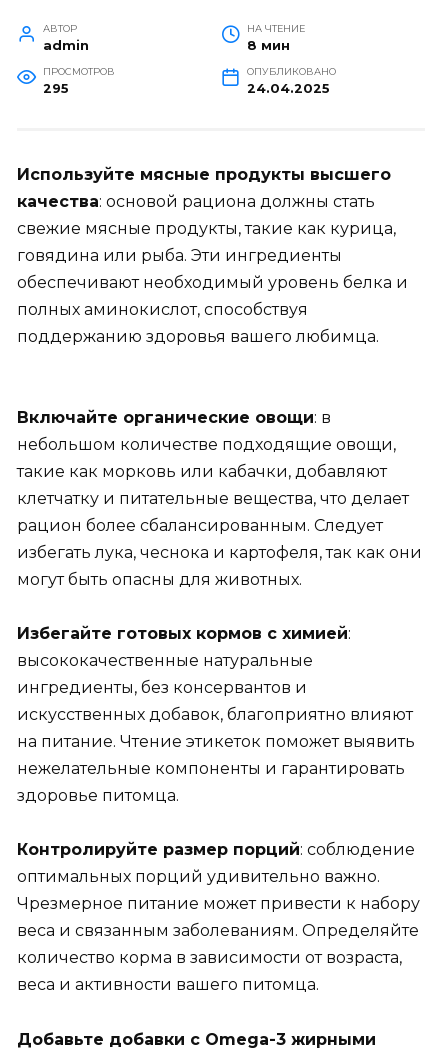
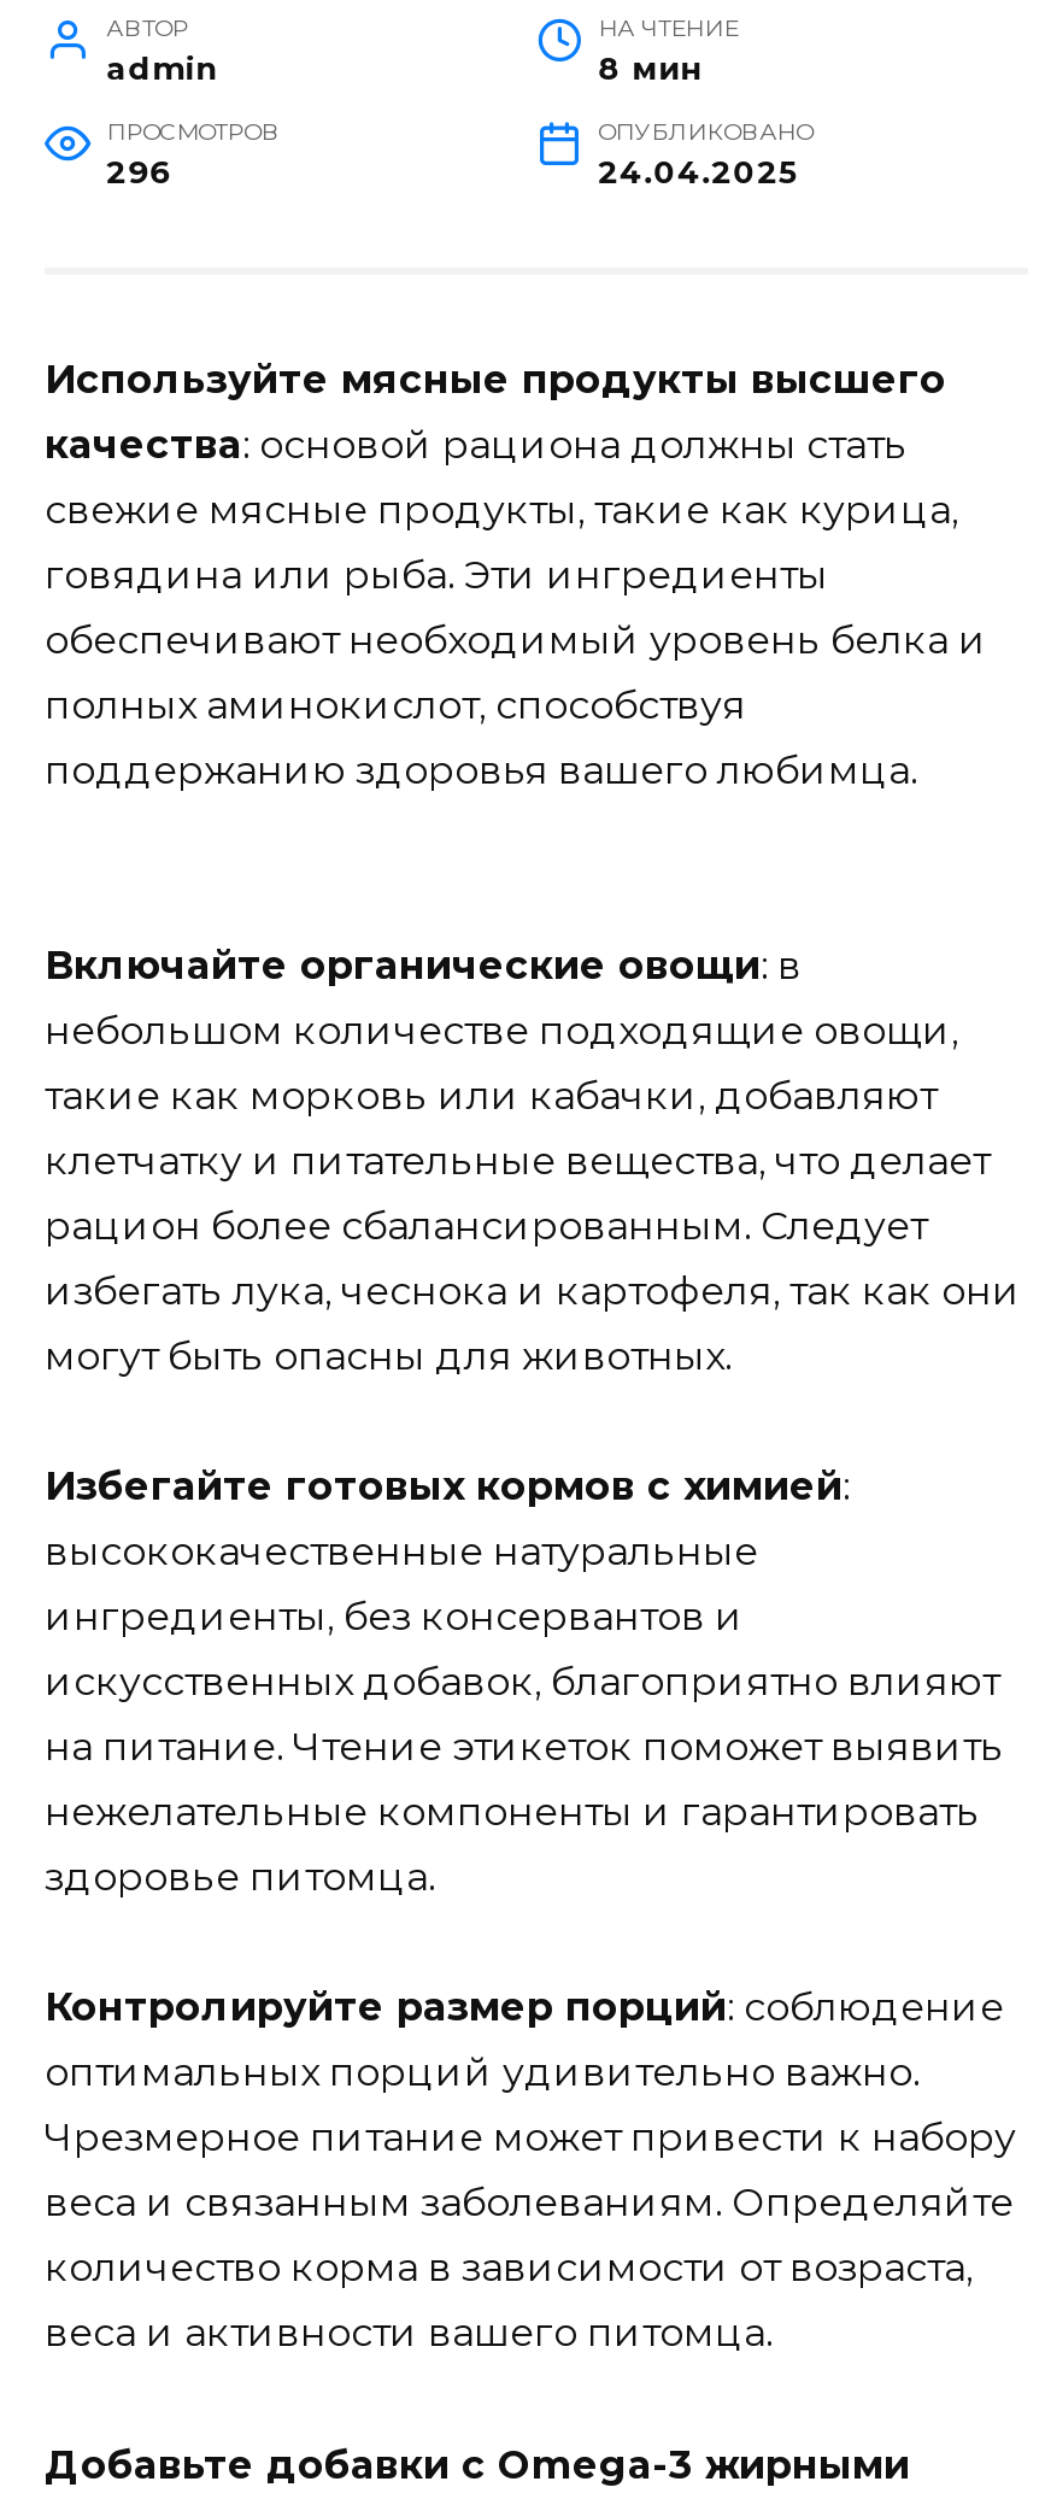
[43,81,69,96] 295 -> [106,153,171,190] 296

